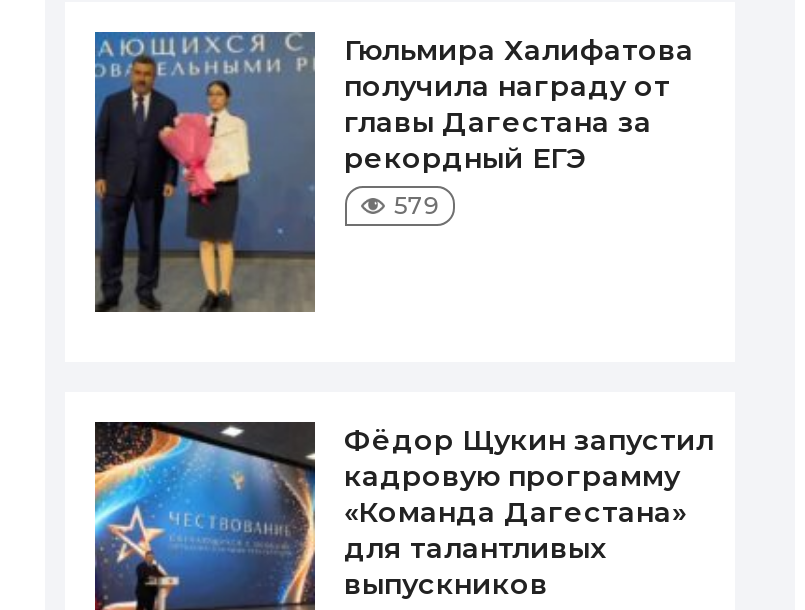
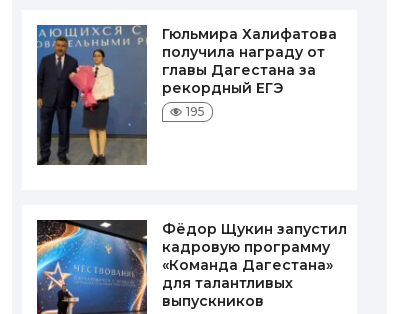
[393,189,439,219] 579 -> [186,103,205,118] 195

